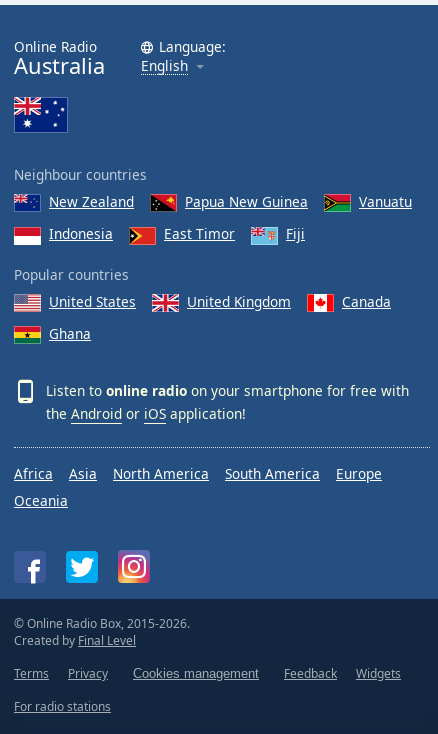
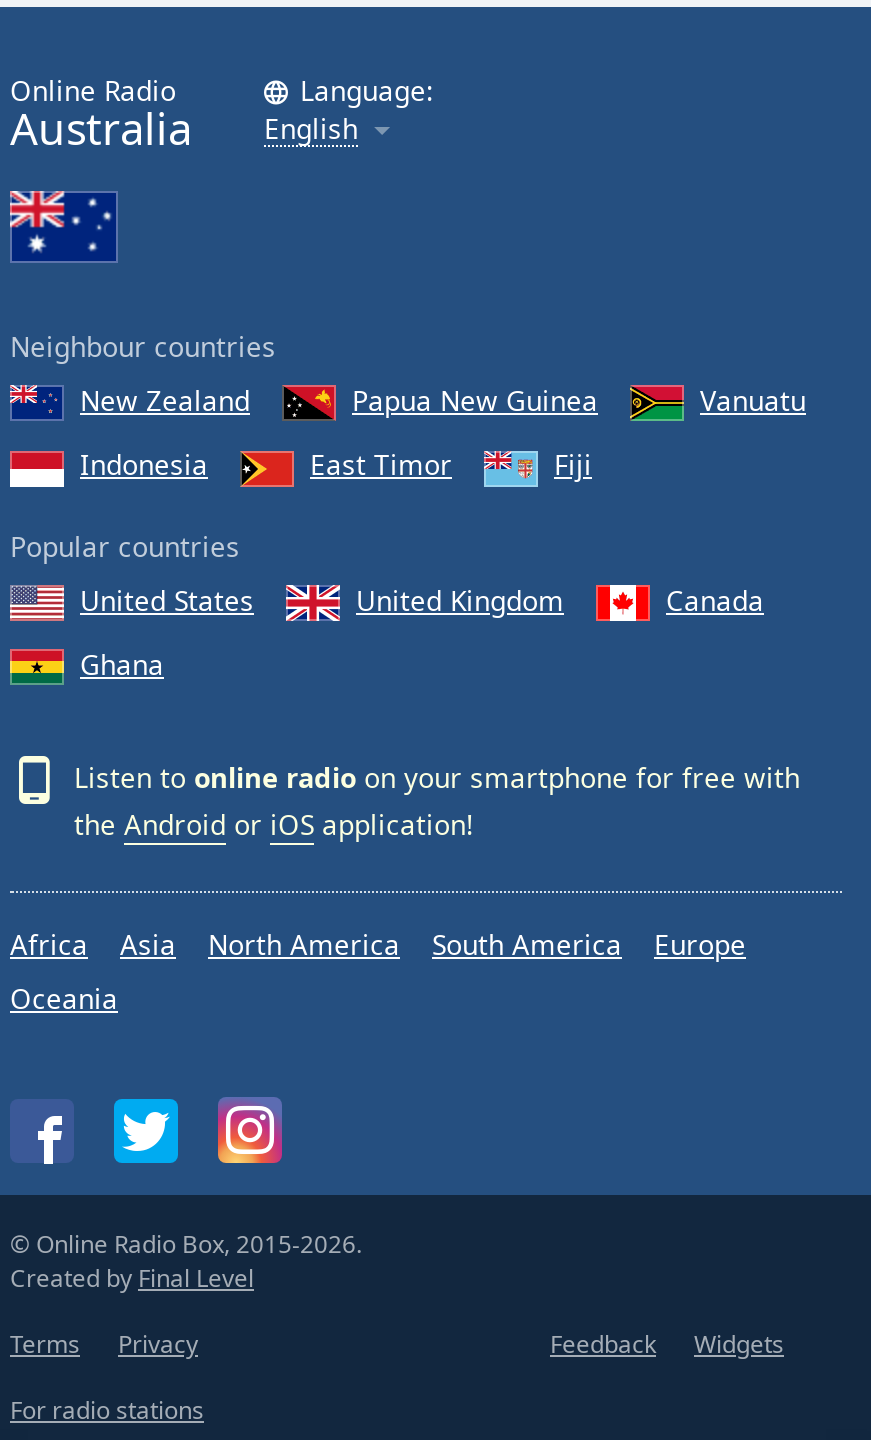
[133,666,259,681] Cookies management -> none

